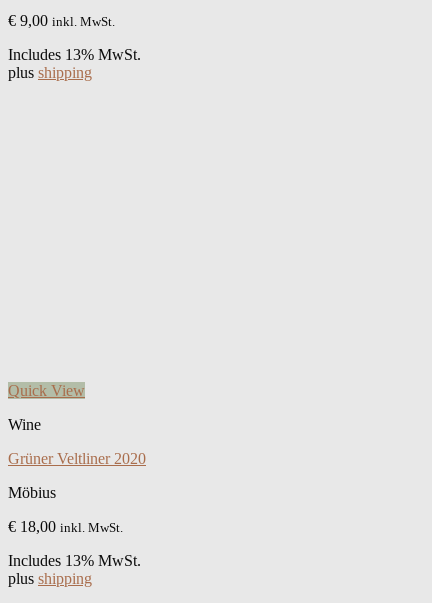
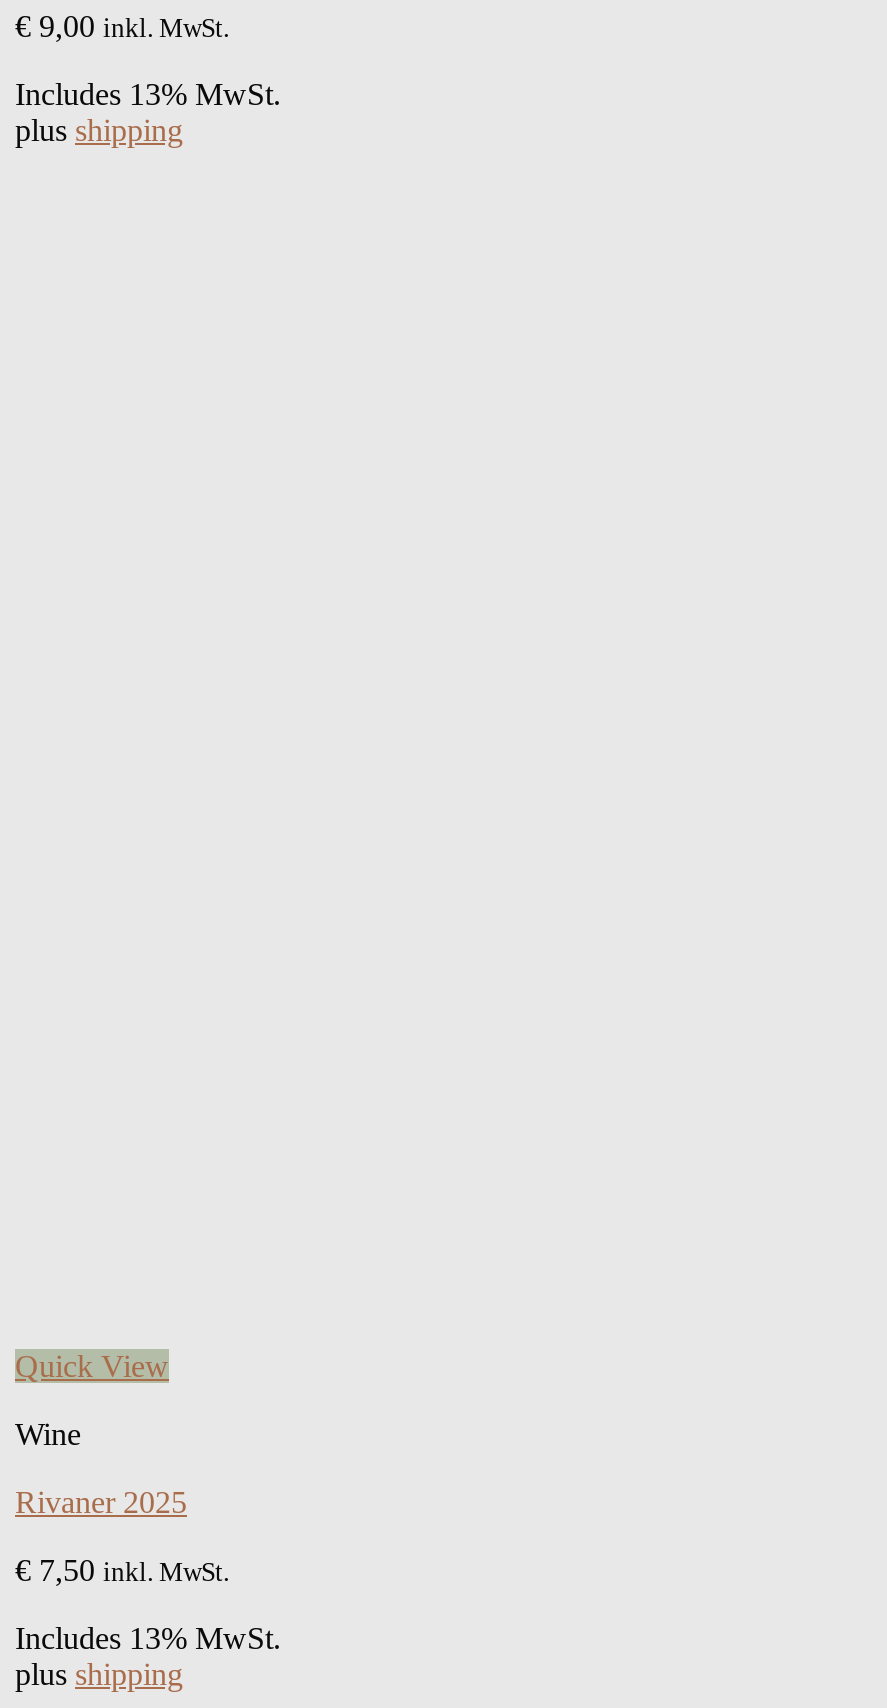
moved [8,382,85,433] -> [15,1349,169,1451]: Quick View | Wine
[8,450,146,535] Grüner Veltliner 2020 | Möbius | €18,00 inkl. MwSt. -> [15,1485,229,1587] Rivaner 2025 | €7,50 inkl. MwSt.

